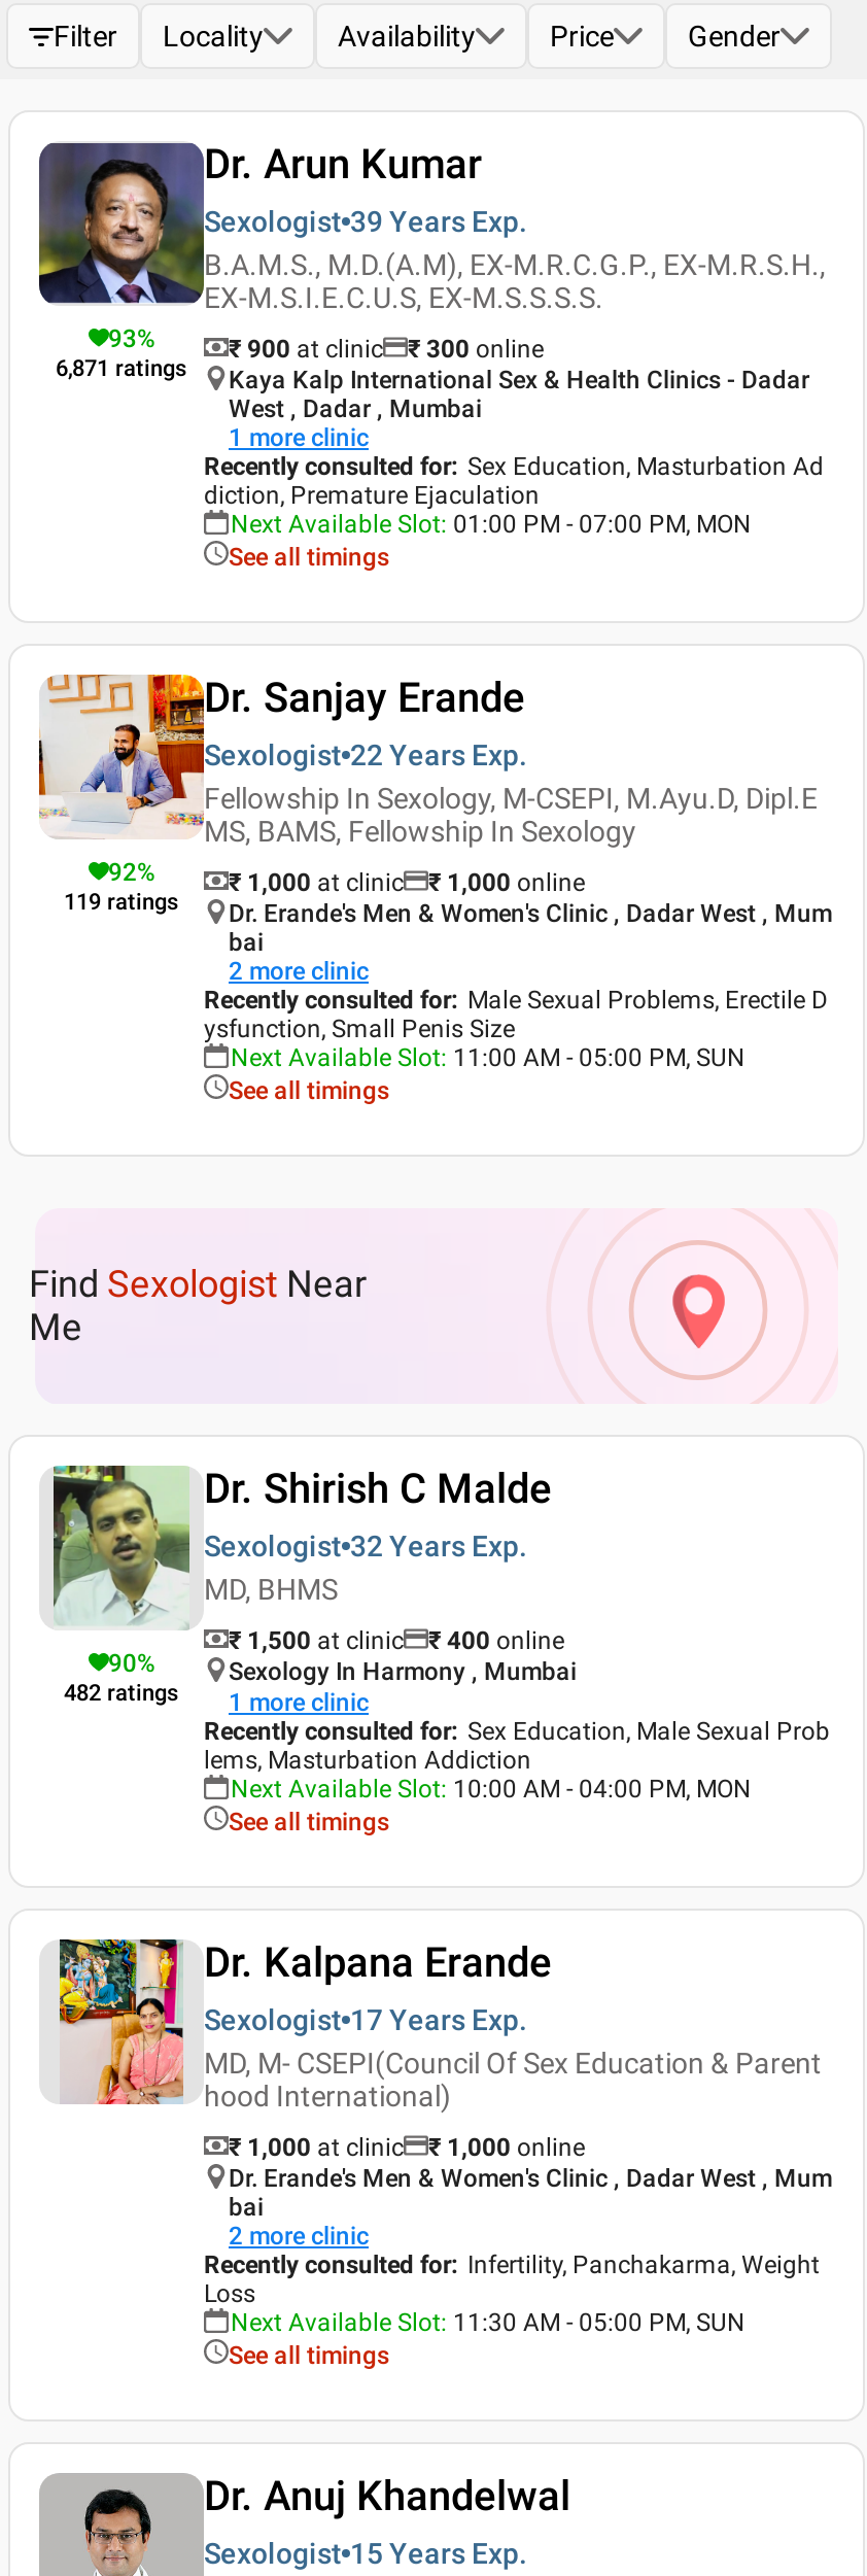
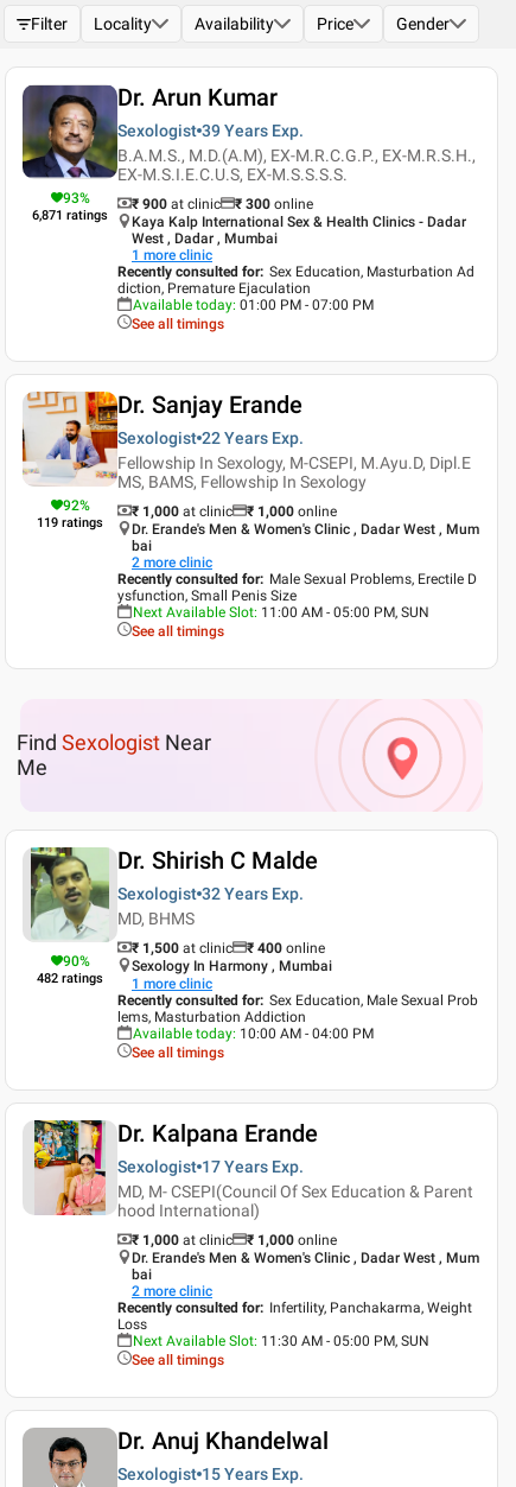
[231,510,752,539] Next Available Slot: 01:00 PM - 07:00 PM, MON -> [133,297,374,313] Available today: 01:00 PM - 07:00 PM
[231,1774,752,1802] Next Available Slot: 10:00 AM - 04:00 PM, MON -> [133,1025,374,1041] Available today: 10:00 AM - 04:00 PM

